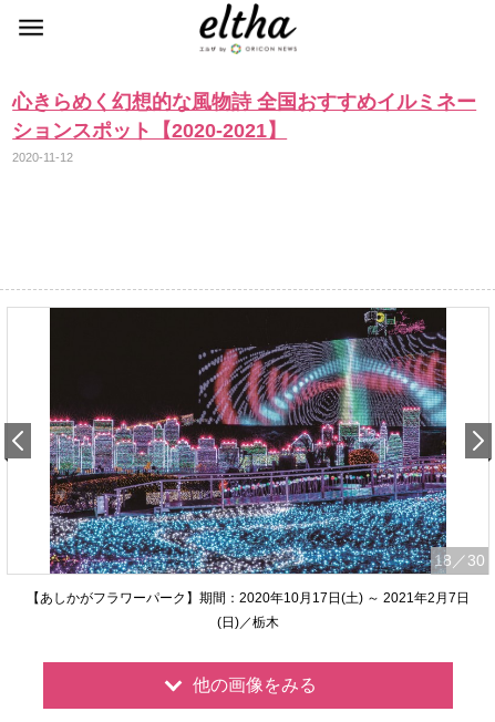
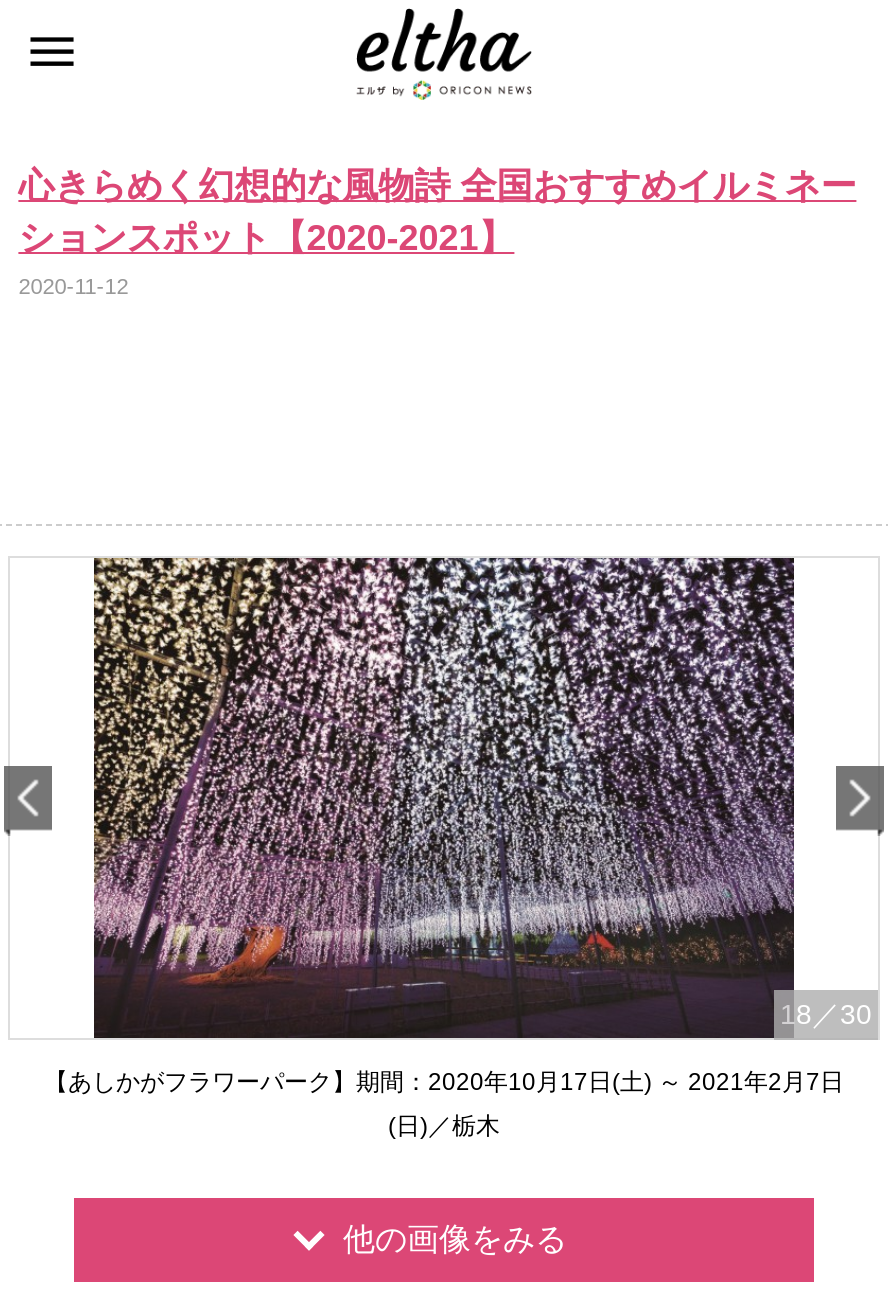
[49,307,447,575] [image] -> [86,556,802,1040] [image]

